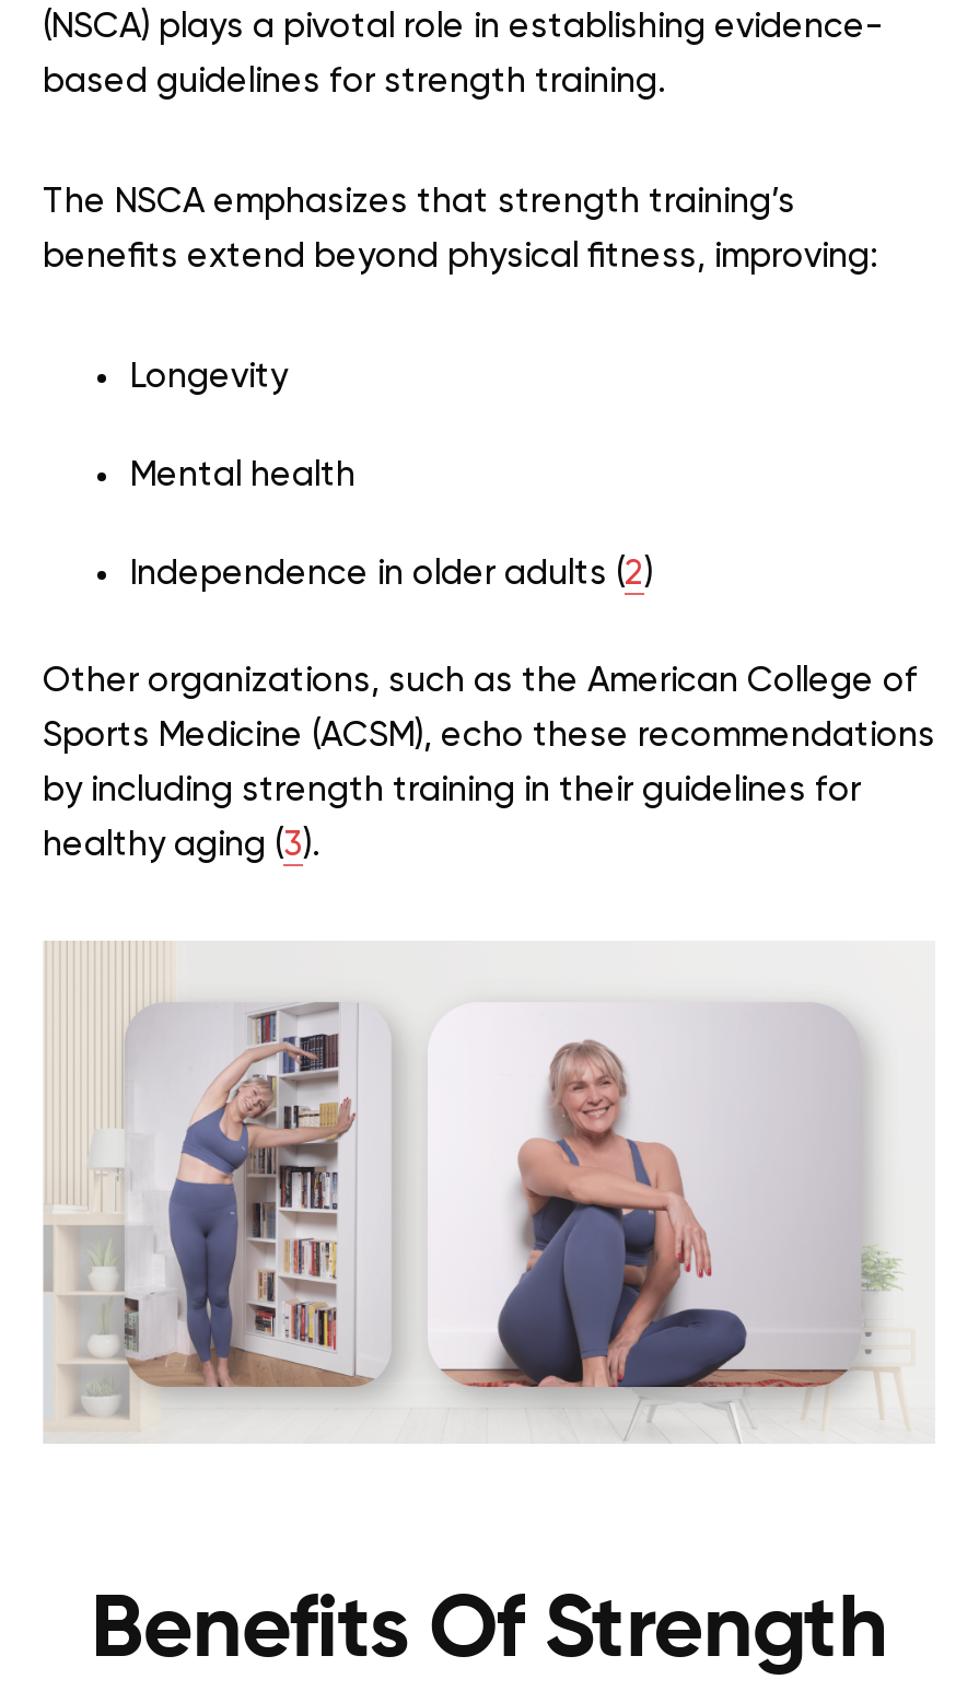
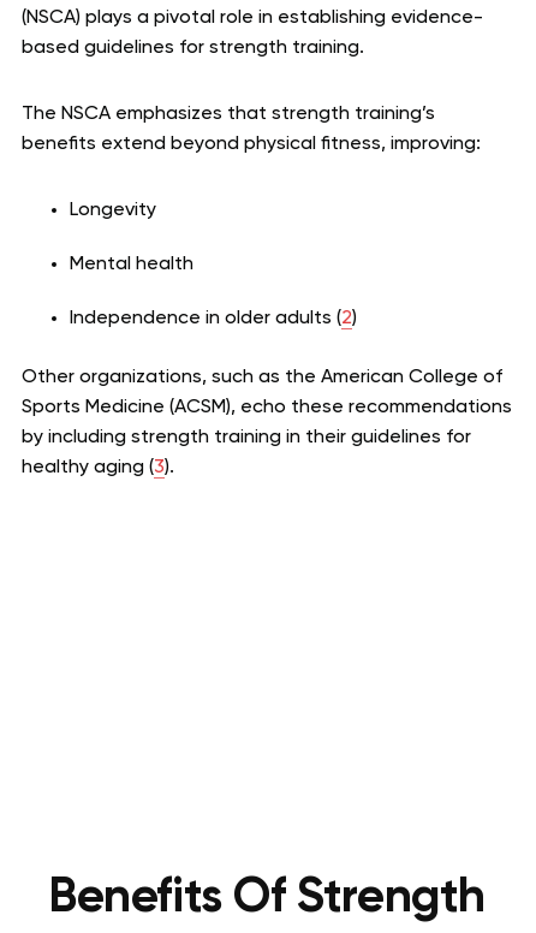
[43,941,916,1444] [image] -> none

